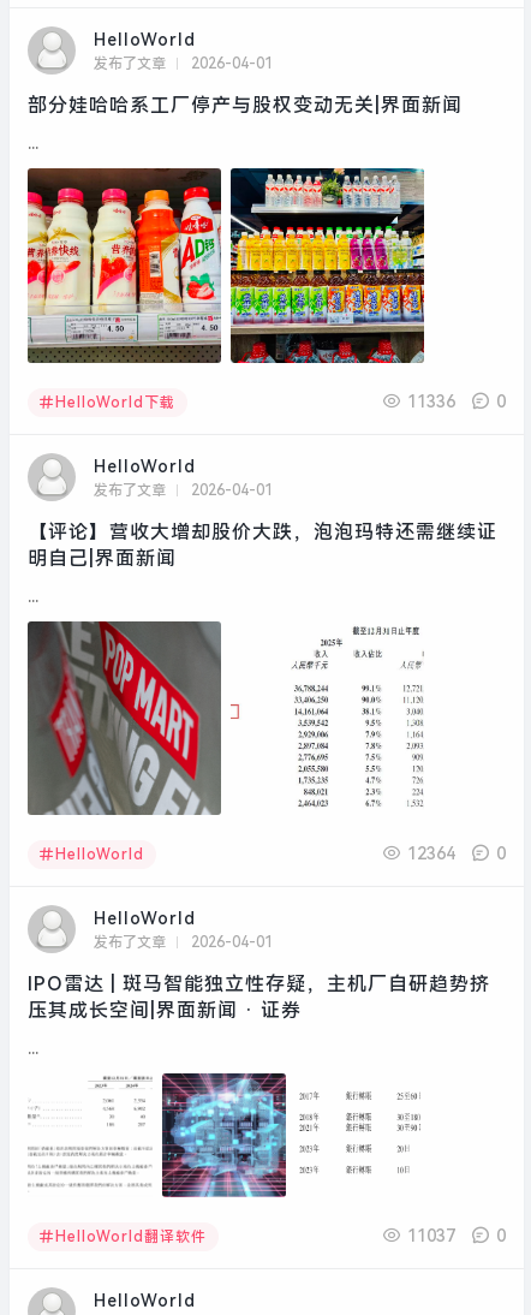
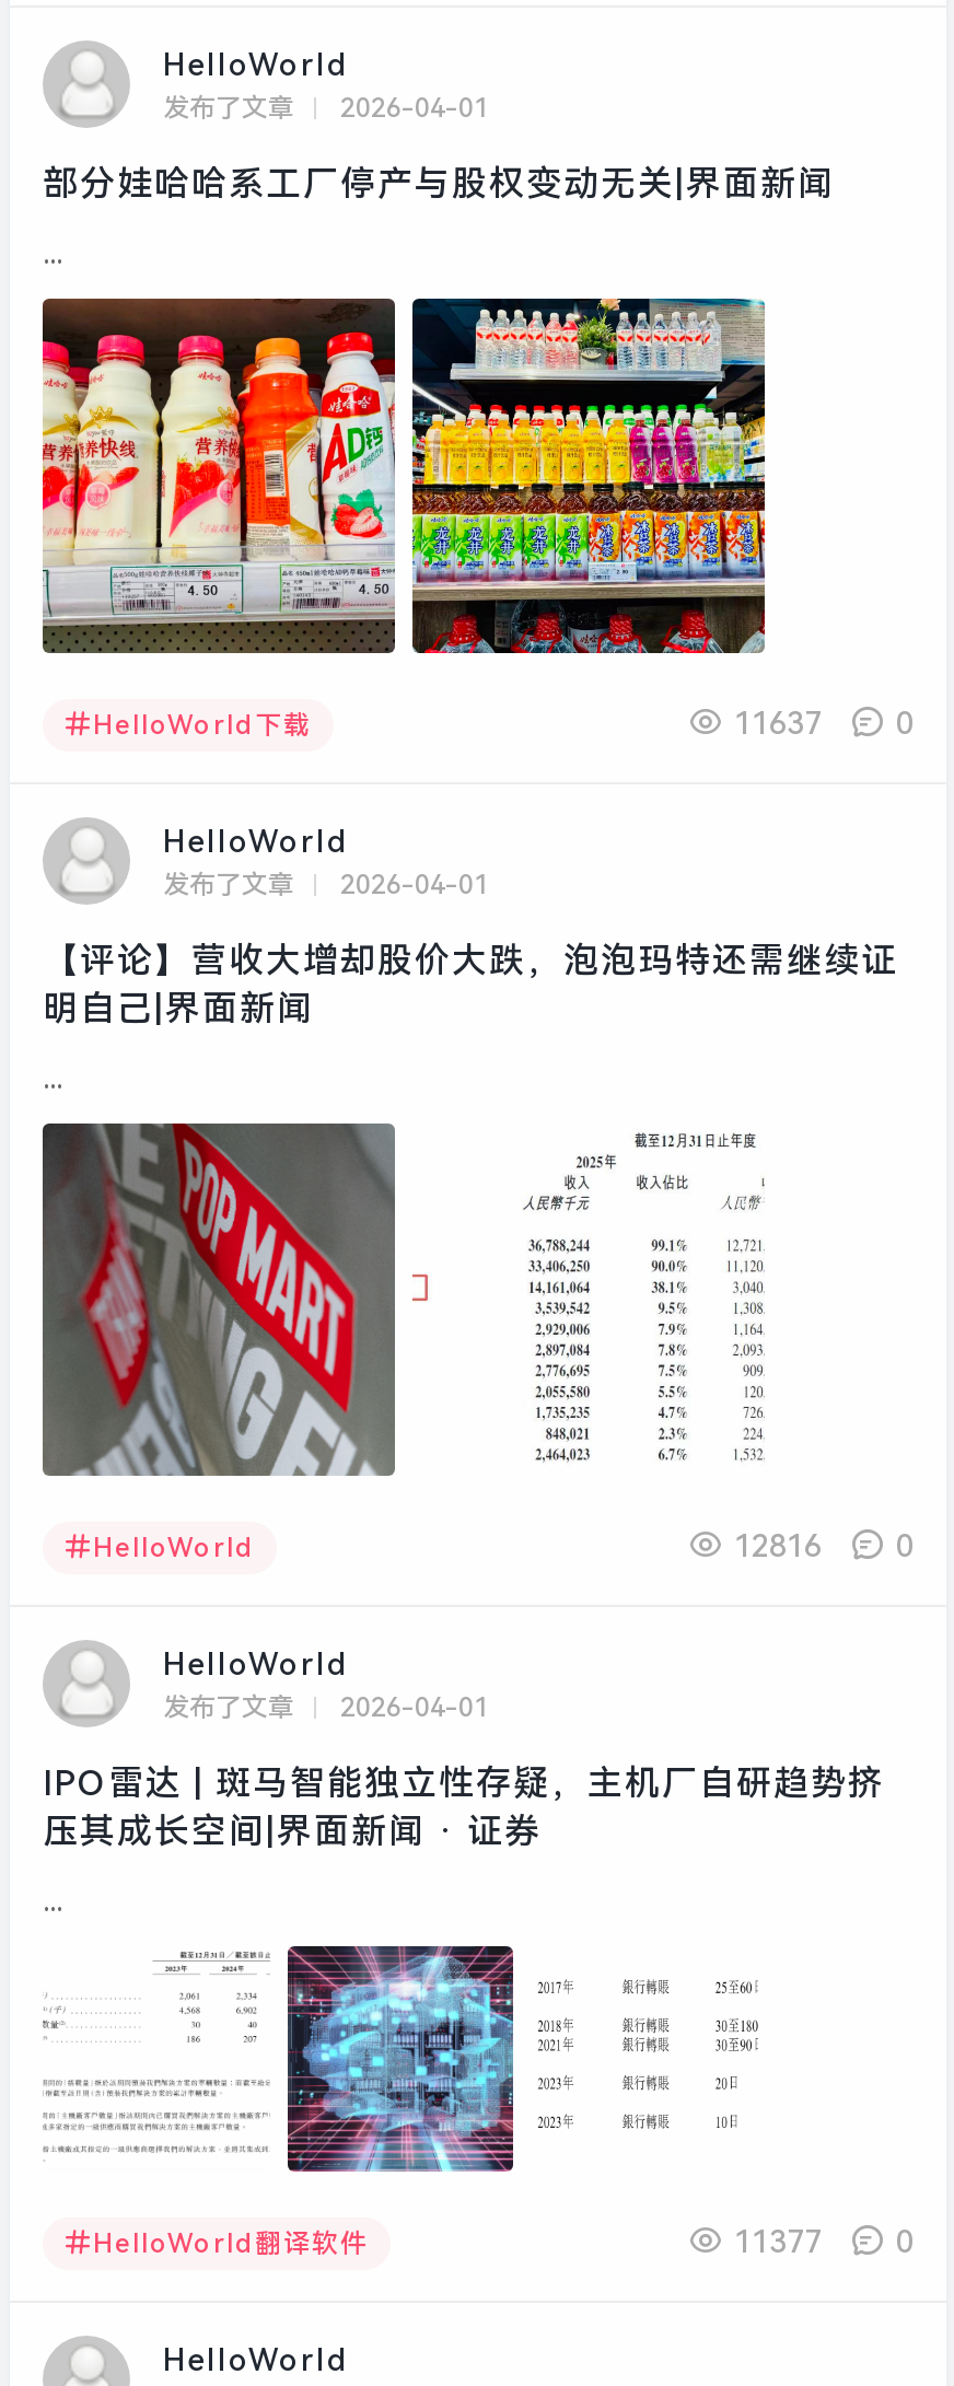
[407,391,455,411] 11336 -> [734,705,822,740] 11637
[407,844,455,863] 12364 -> [734,1528,822,1563] 12816
[407,1227,455,1246] 11037 -> [734,2225,822,2260] 11377

